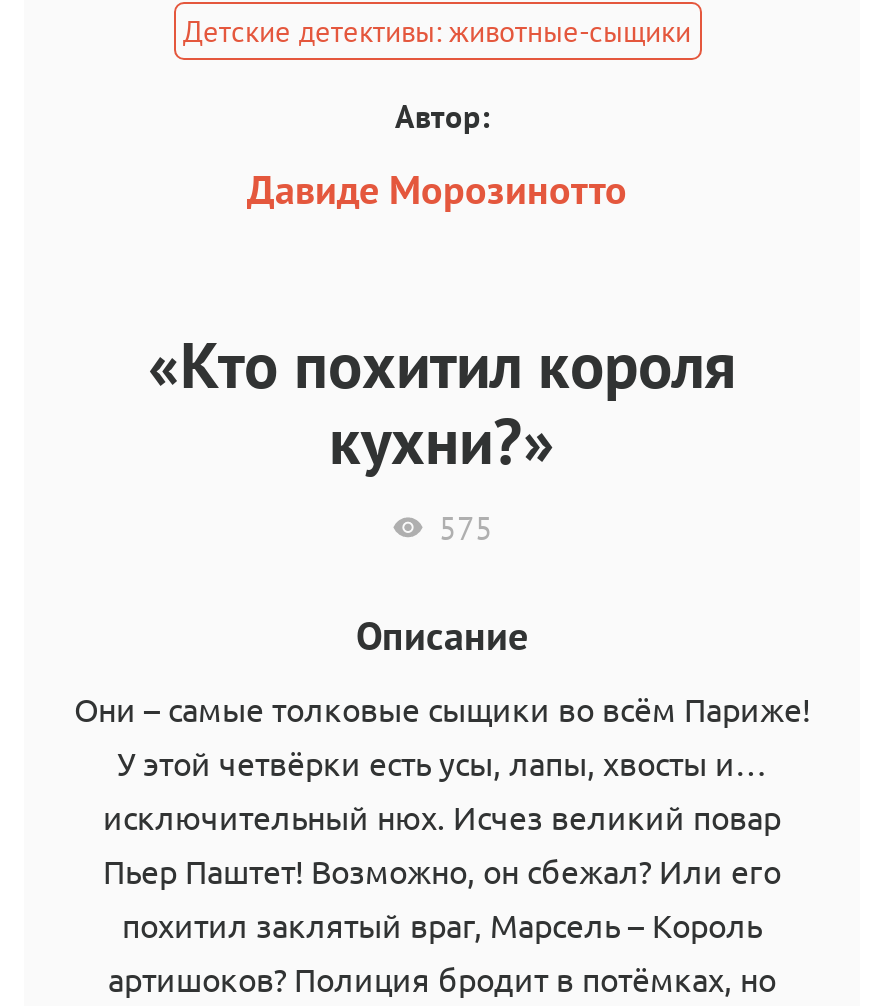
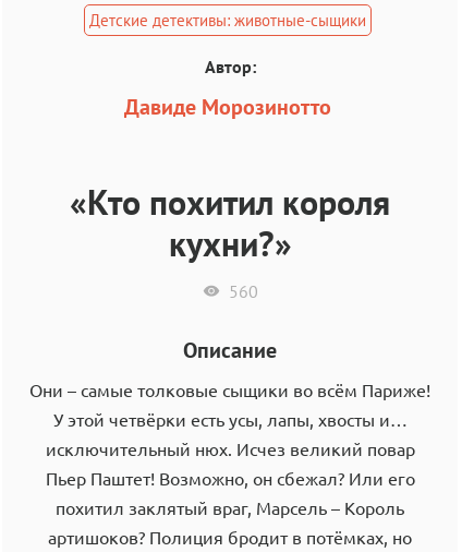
[439,507,493,547] 575 -> [228,280,258,302] 560

